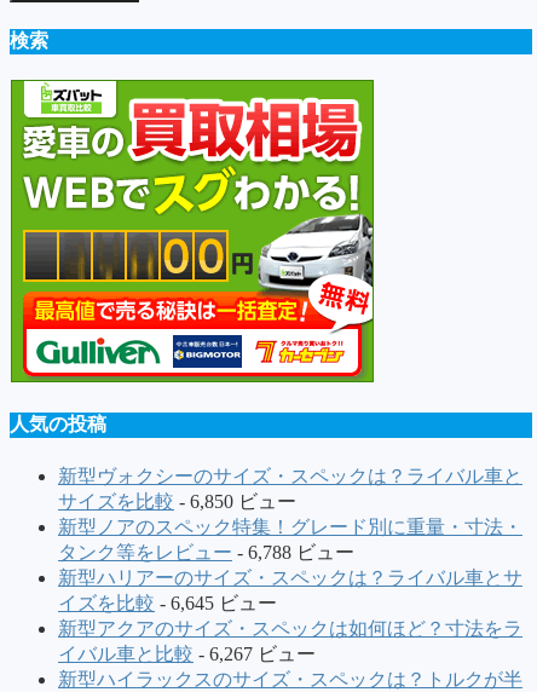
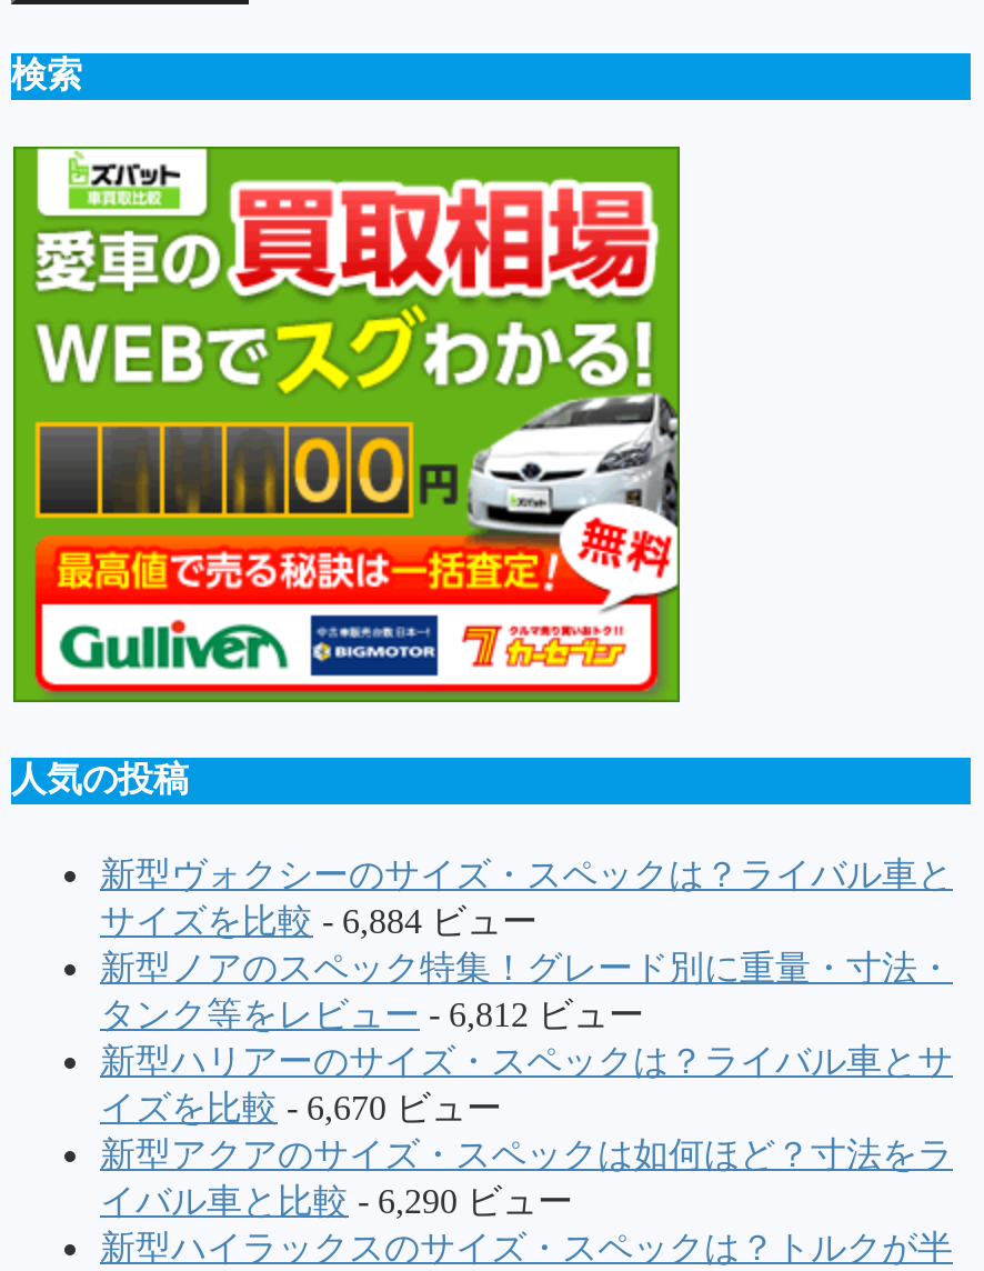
[58,491,296,511] サイズを比較- 6,850 ビュー -> [100,901,538,939] サイズを比較- 6,884 ビュー
[58,541,354,562] タンク等をレビュー- 6,788 ビュー -> [100,994,644,1032] タンク等をレビュー- 6,812 ビュー
[58,592,277,613] イズを比較- 6,645 ビュー -> [100,1088,502,1125] イズを比較- 6,670 ビュー
[58,643,316,664] イバル車と比較- 6,267 ビュー -> [100,1181,573,1219] イバル車と比較- 6,290 ビュー

